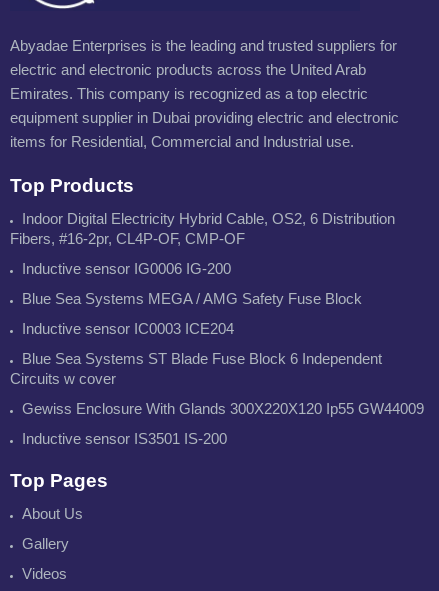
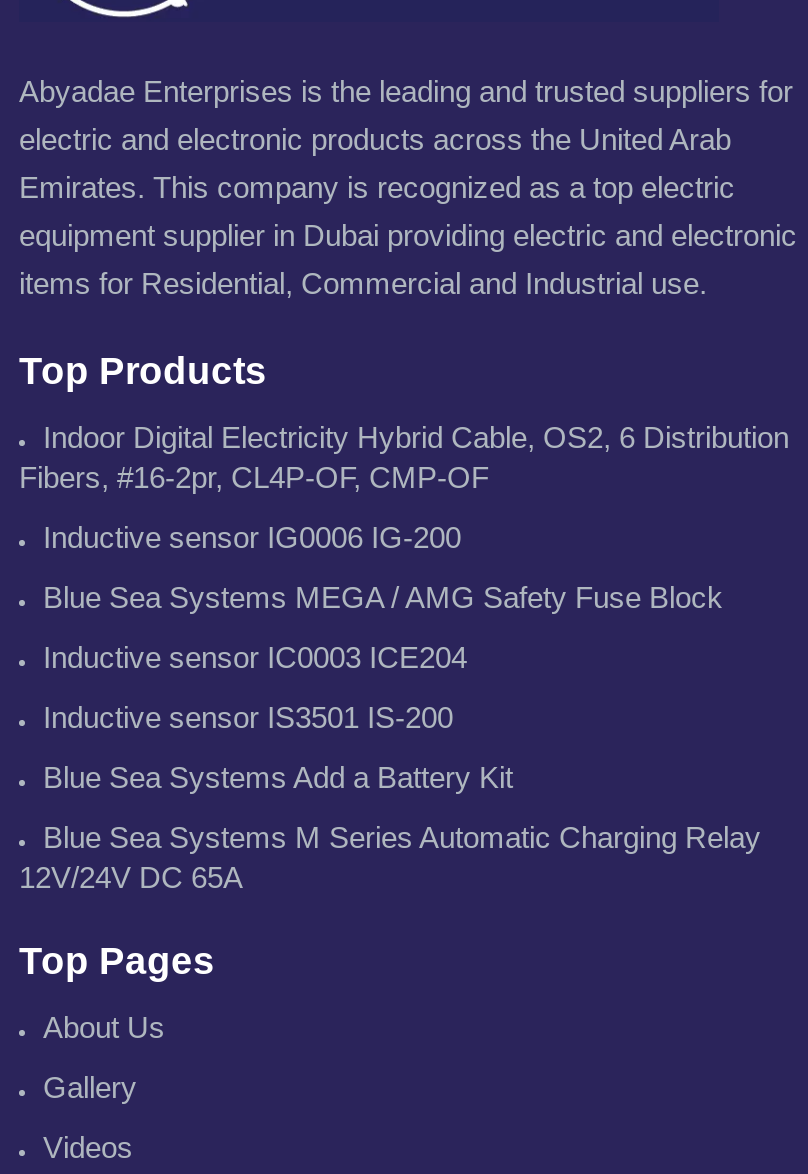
[10,350,424,417] Blue Sea Systems ST Blade Fuse Block 6 Independent | Circuits w cover | Gewiss Enclosure With Glands 300X220X120 Ip55 GW44009 -> none
moved [22,430,227,447] -> [43,700,453,734]: Inductive sensor IS3501 IS-200
none -> [19,760,761,894] Blue Sea Systems Add a Battery Kit | Blue Sea Systems M Series Automatic Charging Relay | 12V/24V DC 65A

